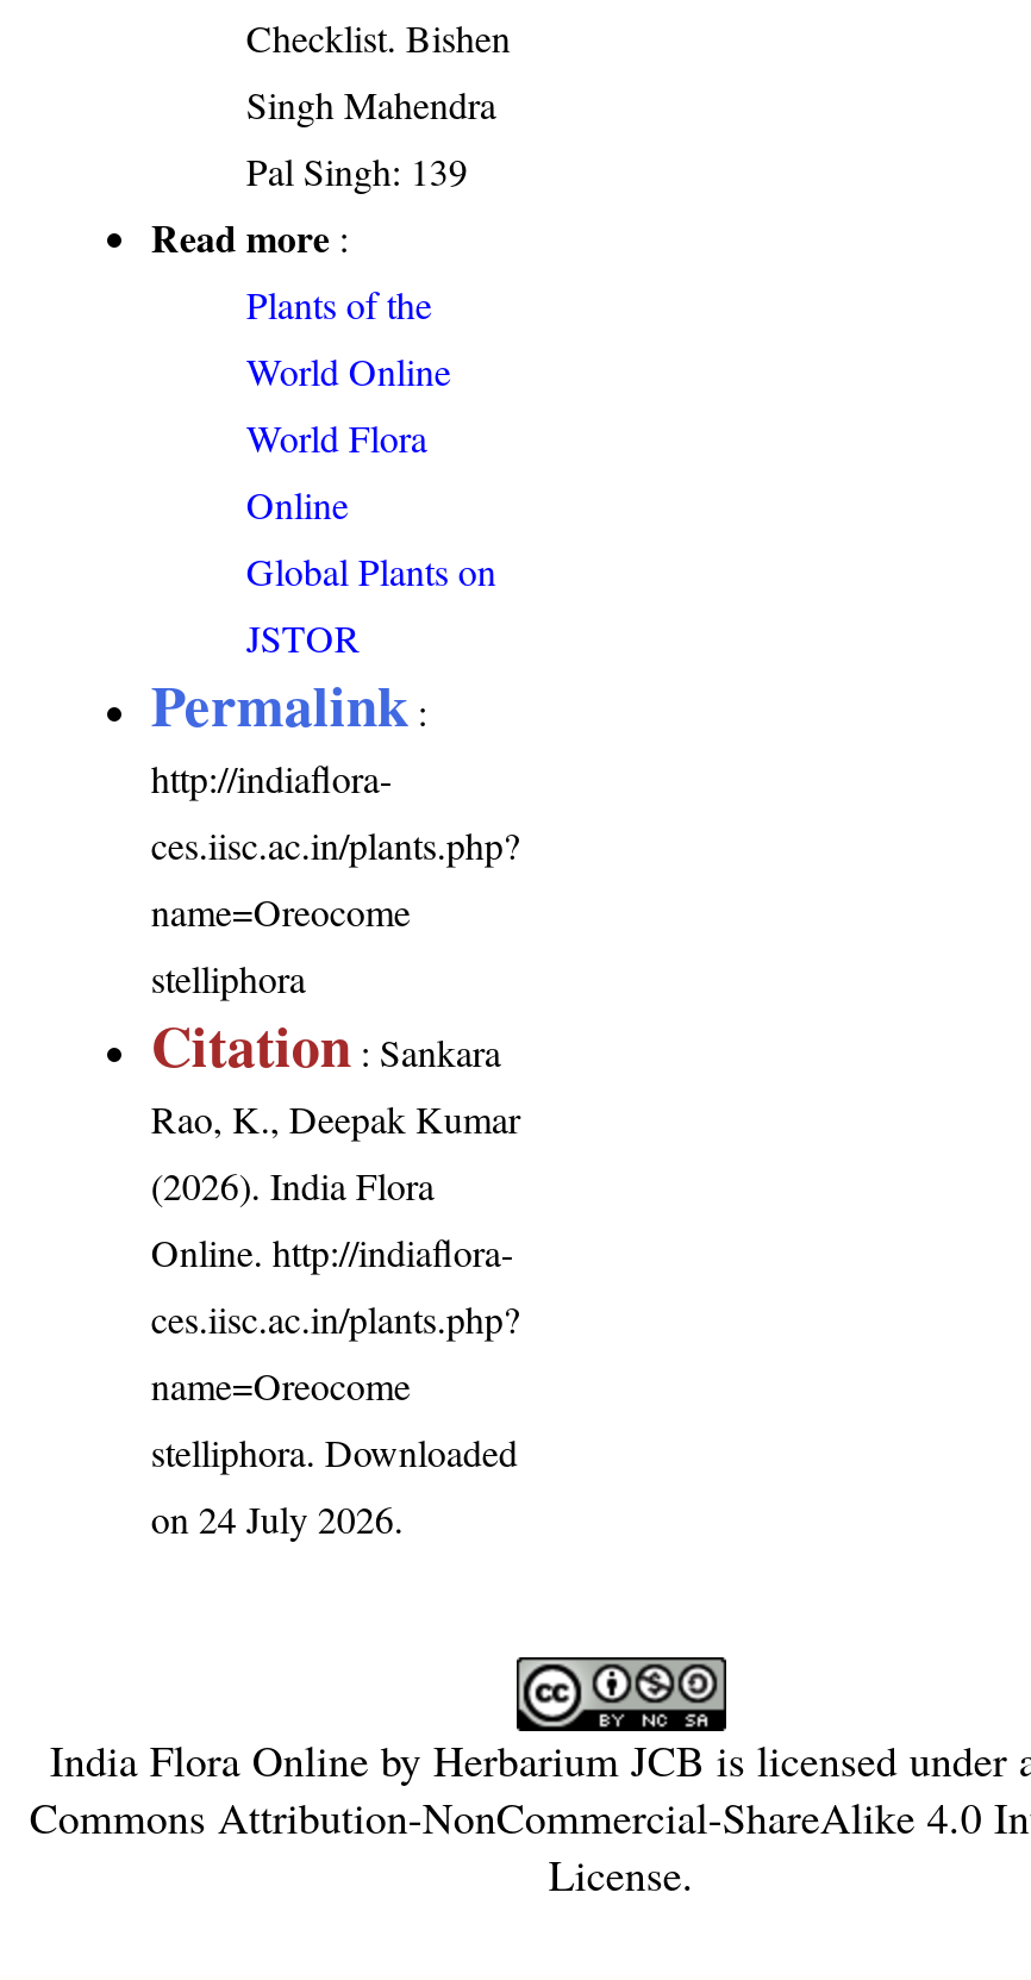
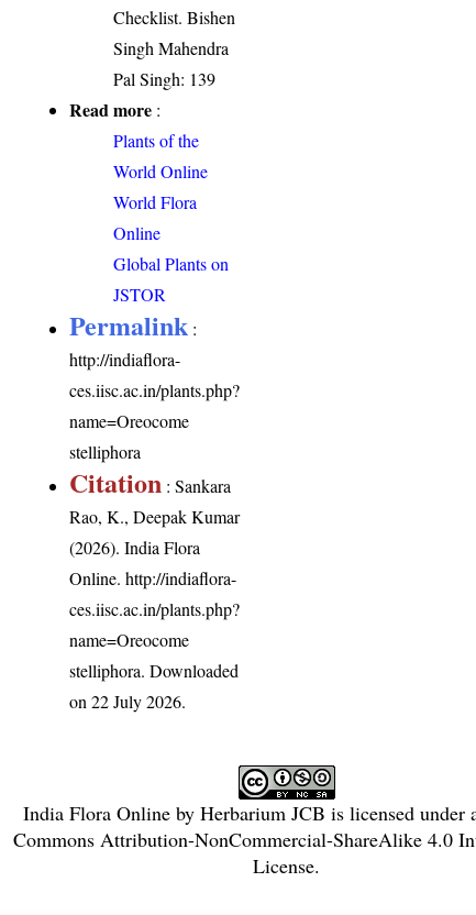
[151,1493,403,1543] on 24 July 2026. -> [70,690,186,713] on 22 July 2026.

